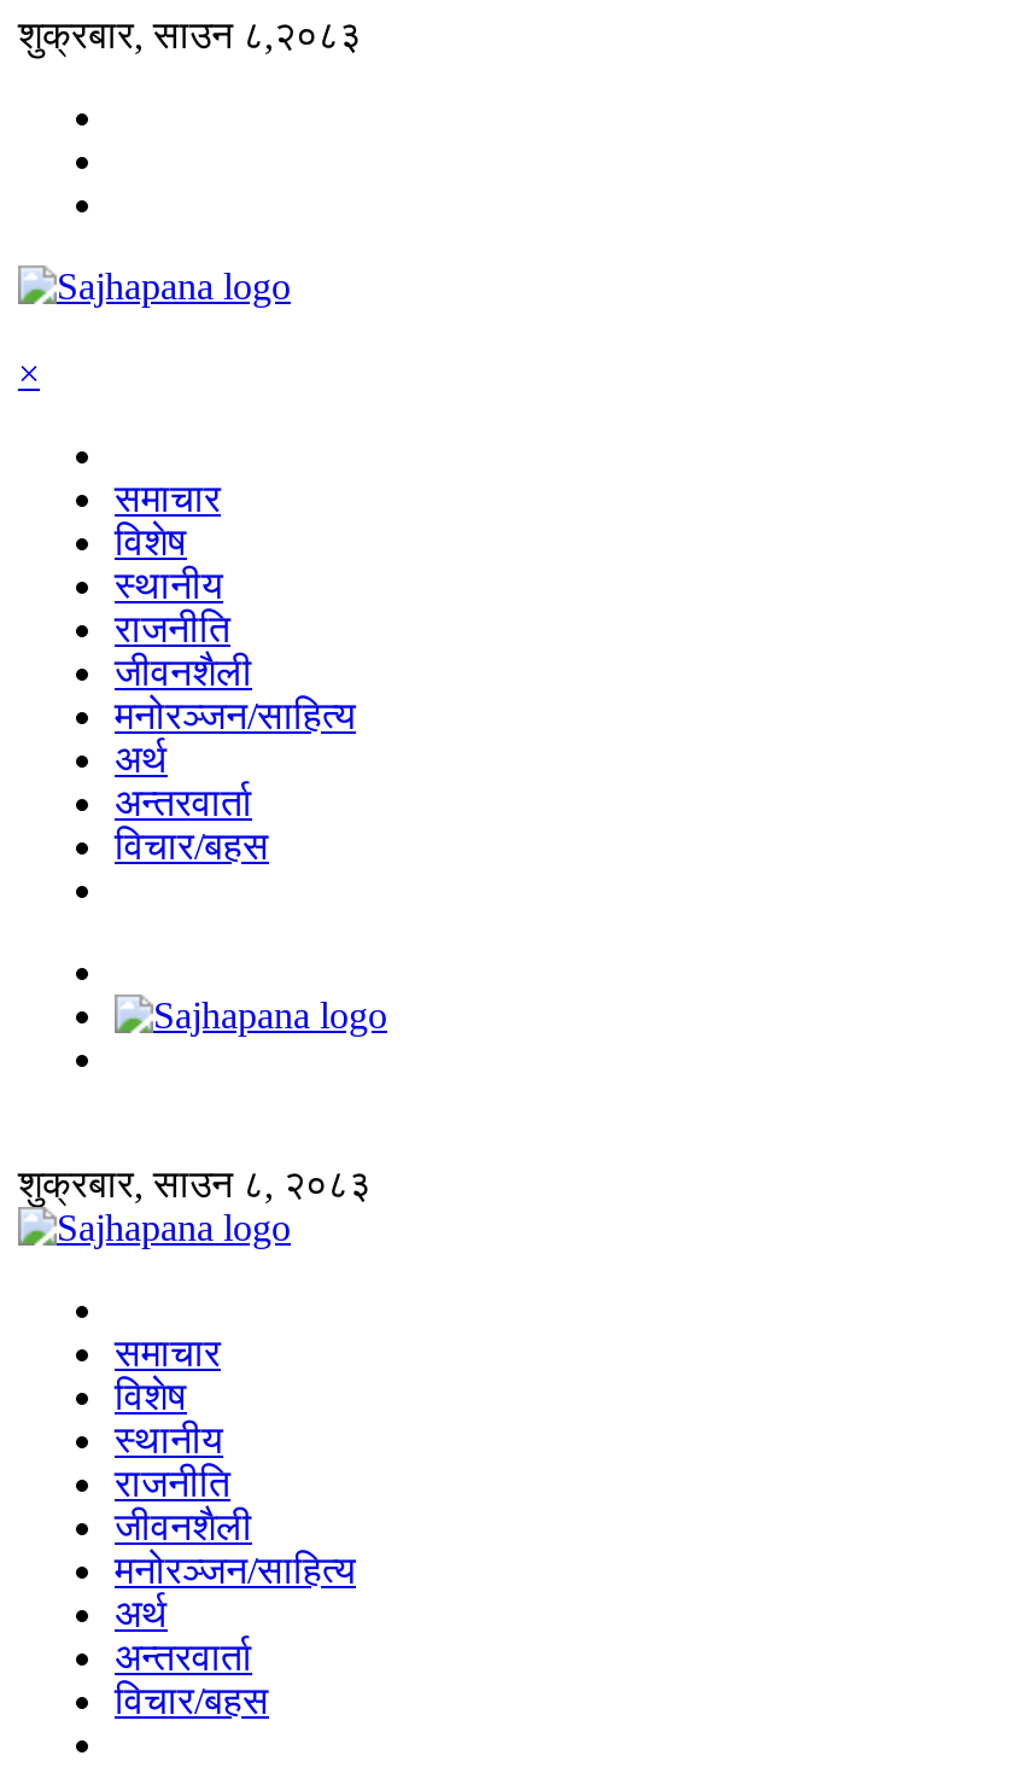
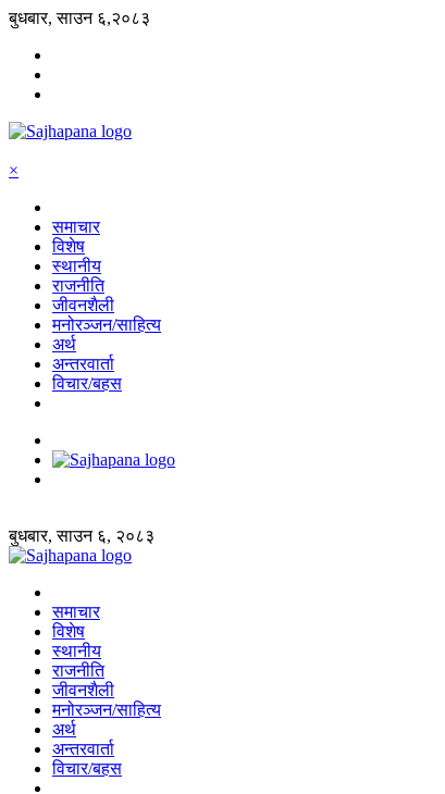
[18,14,361,56] शुक्रबार, साउन ८,२०८३ -> [9,9,150,27] बुधबार, साउन ६,२०८३
[18,1163,370,1205] शुक्रबार, साउन ८, २०८३ -> [9,526,154,545] बुधबार, साउन ६, २०८३

